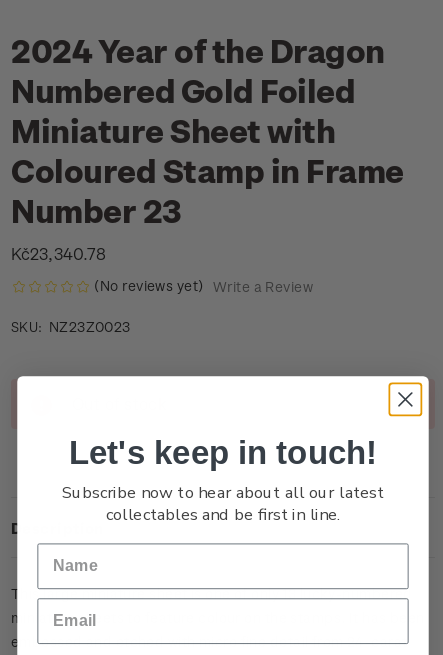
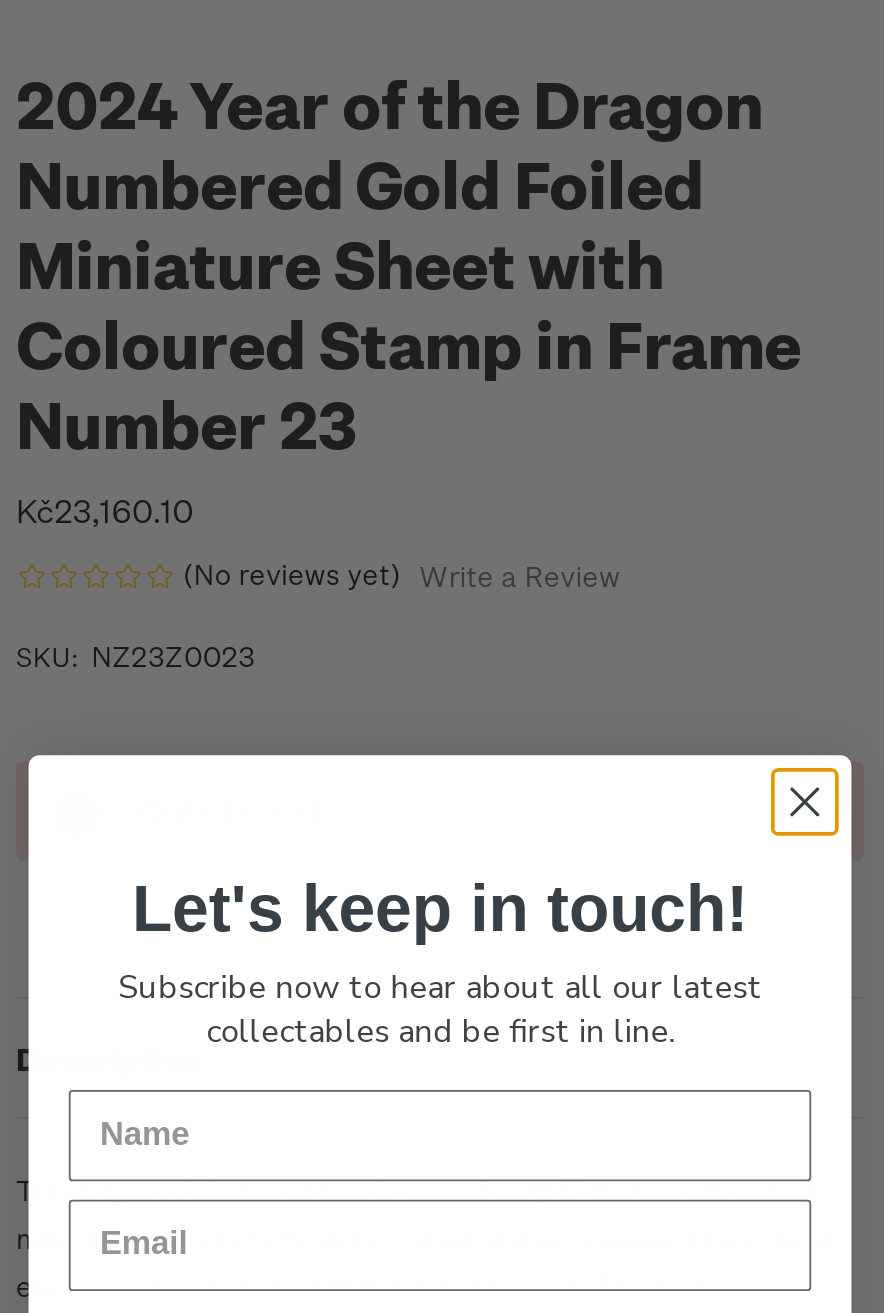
[11,244,106,263] Kč23,340.78 -> [16,491,195,529] Kč23,160.10

